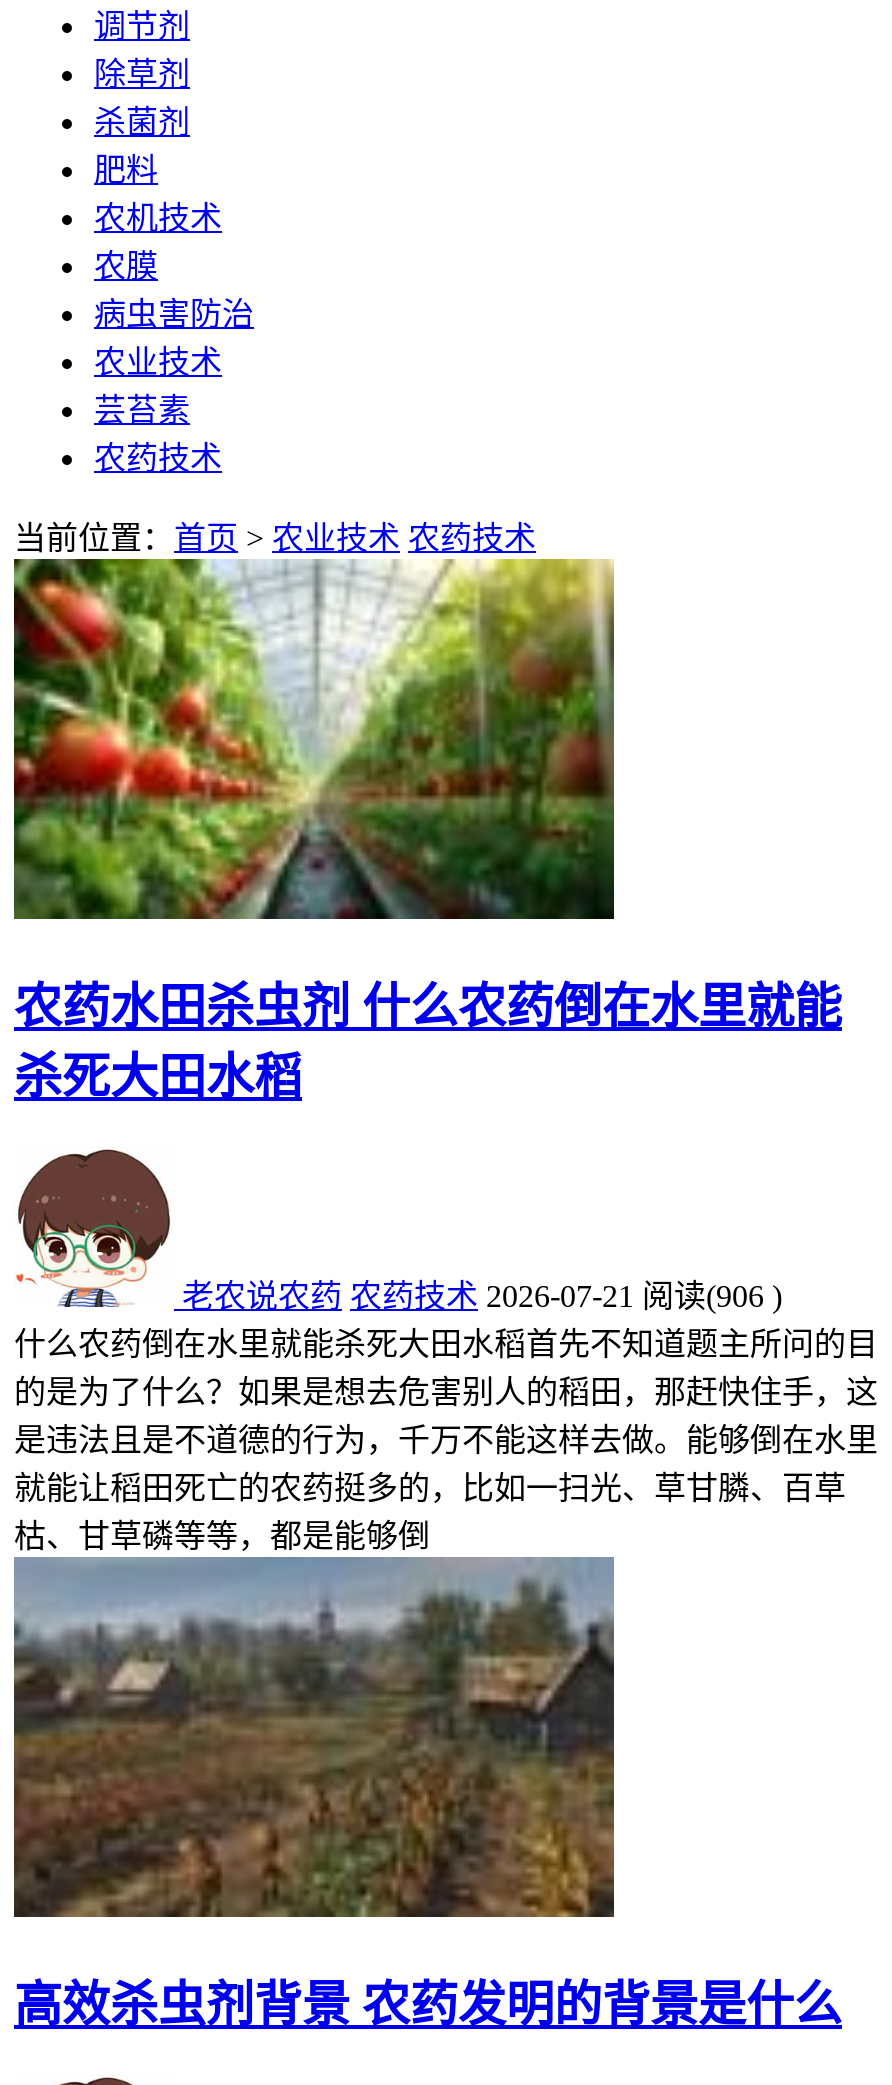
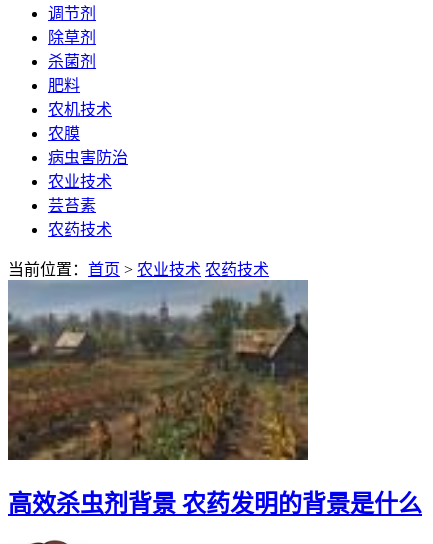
[12,557,842,1103] [image] | 农药水田杀虫剂 什么农药倒在水里就能 | 杀死大田水稻 -> none
[14,1117,878,1553] [image] | 老农说农药 农药技术 2026-07-21阅读(906 ) | 什么农药倒在水里就能杀死大田水稻首先不知道题主所问的目 | 的是为了什么？如果是想去危害别人的稻田，那赶快住手，这 | 是违法且是不道德的行为，千万不能这样去做。能够倒在水里 | 就能让稻田死亡的农药挺多的，比如一扫光、草甘膦、百草 | 枯、甘草磷等等，都是能够倒 -> none

